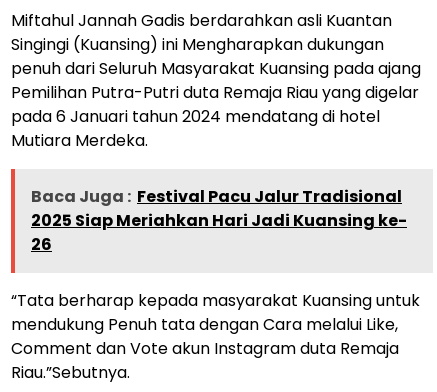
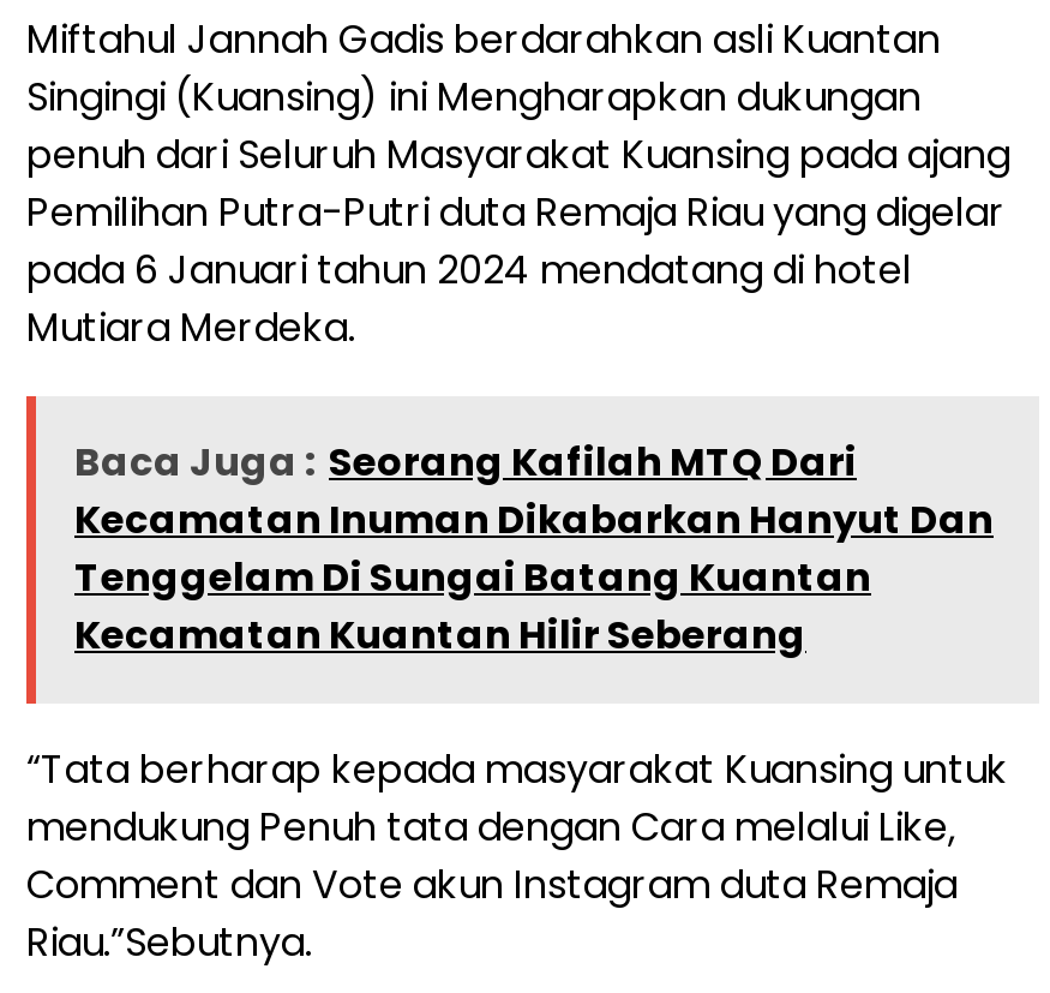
[31,185,407,256] Baca Juga : Festival Pacu Jalur Tradisional | 2025 Siap Meriahkan Hari Jadi Kuansing ke- | 26 -> [74,434,994,662] Baca Juga : Seorang Kafilah MTQ Dari | Kecamatan Inuman Dikabarkan Hanyut Dan | Tenggelam Di Sungai Batang Kuantan | Kecamatan Kuantan Hilir Seberang

